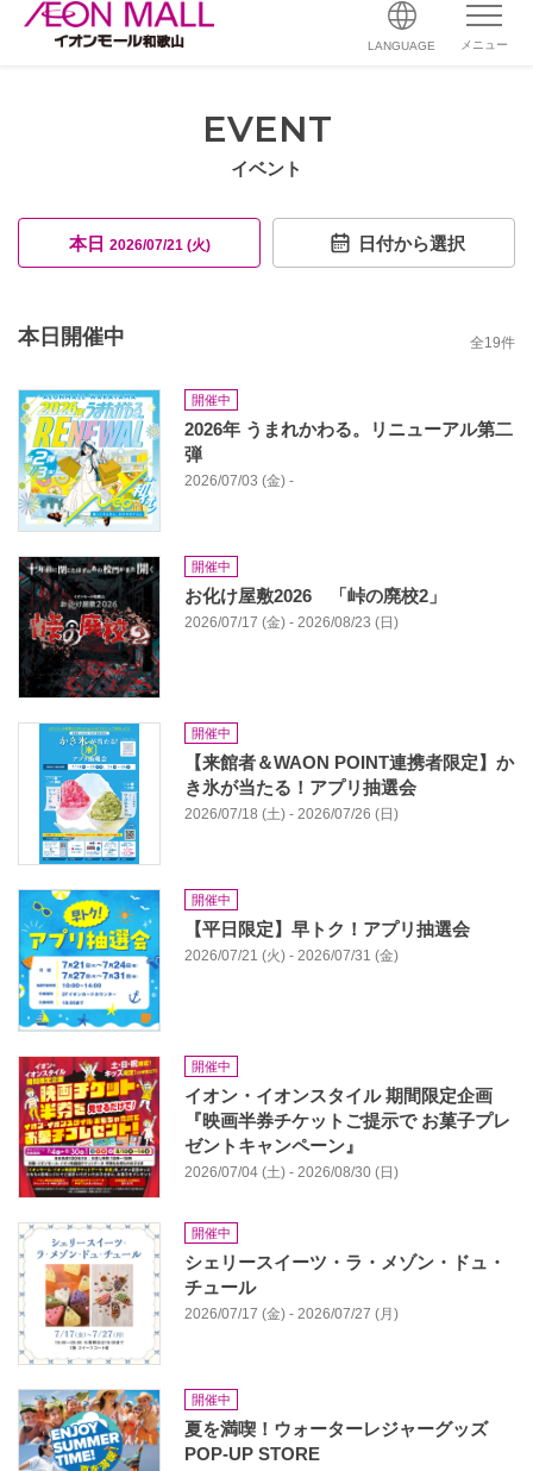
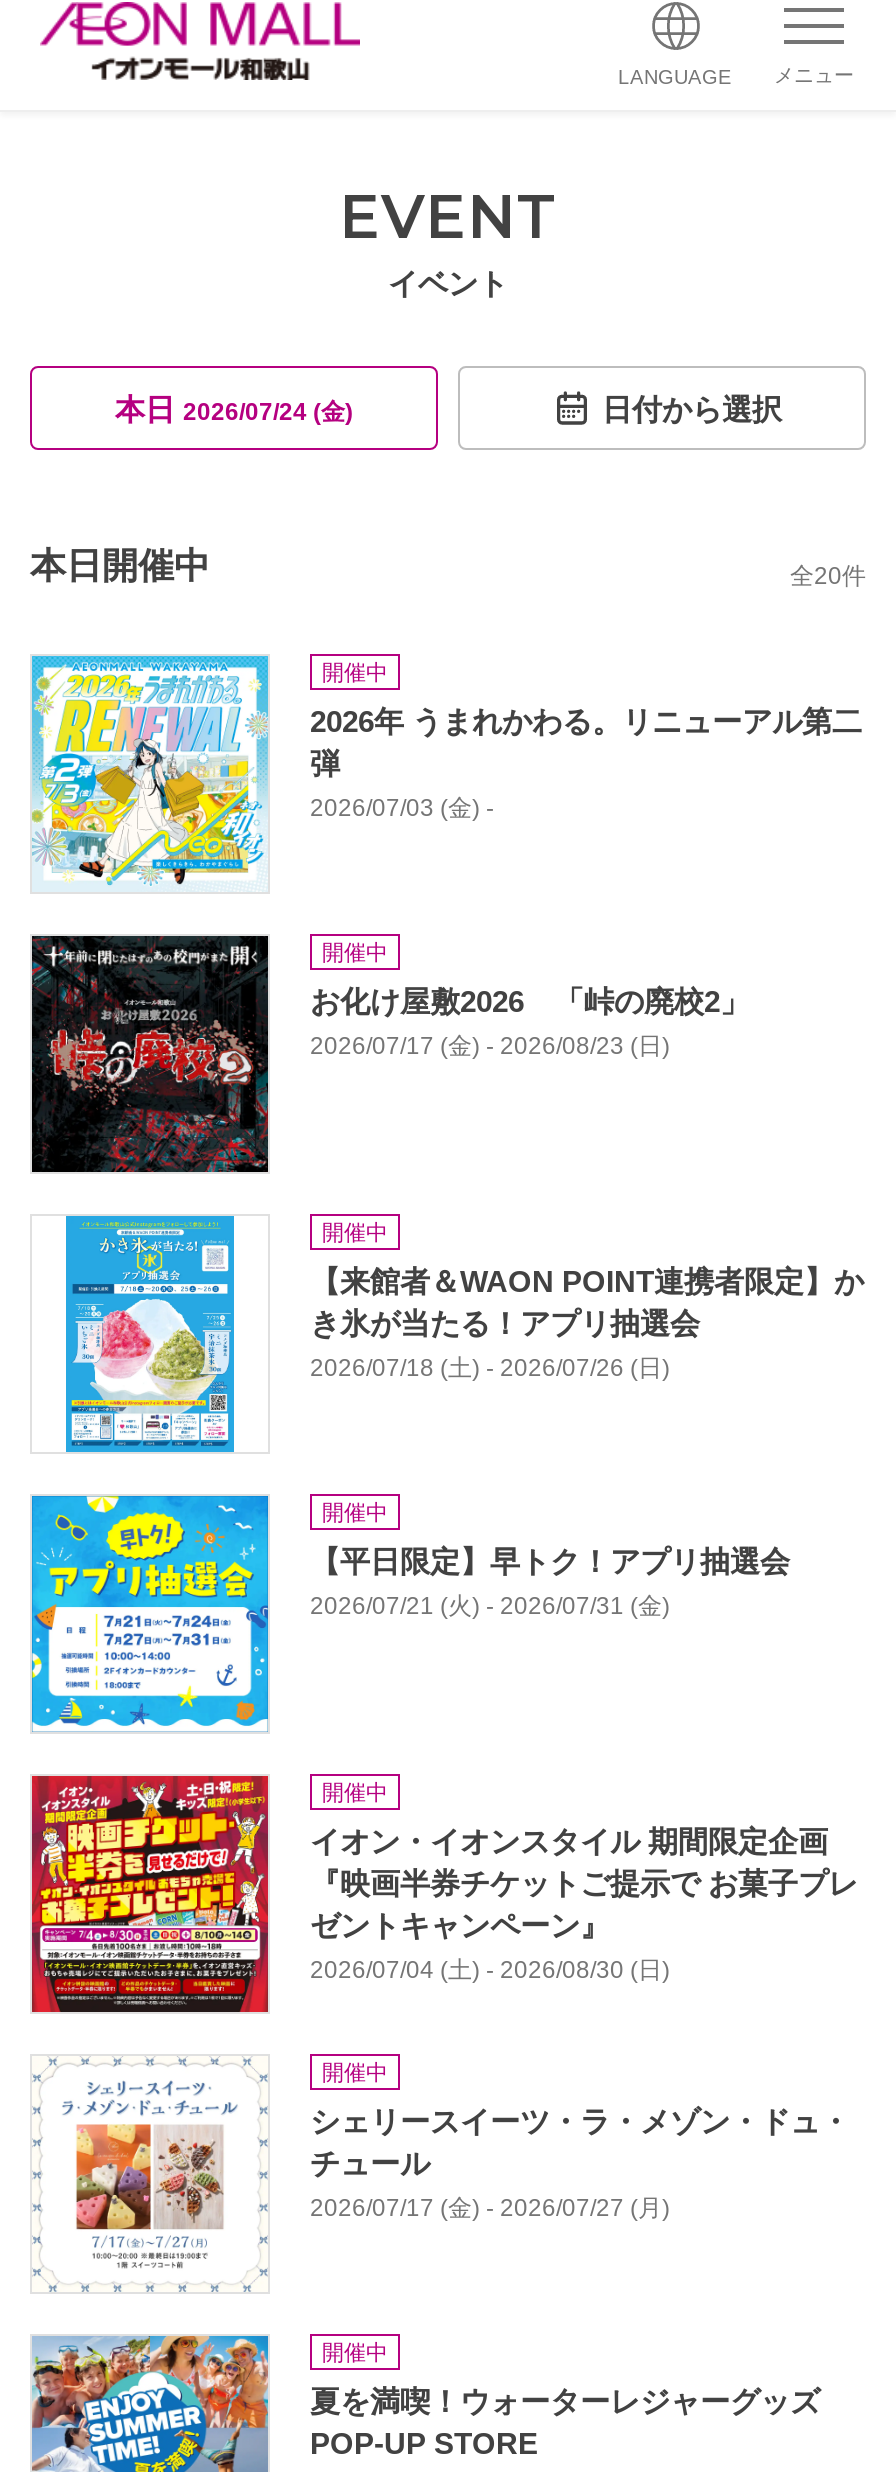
[68,233,210,253] 本日2026/07/21 (火) -> [115,391,353,425] 本日2026/07/24 (金)
[470,334,515,351] 全19件 -> [790,562,866,590] 全20件

